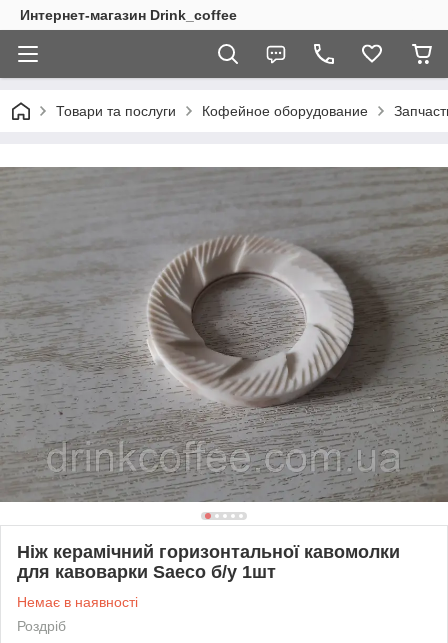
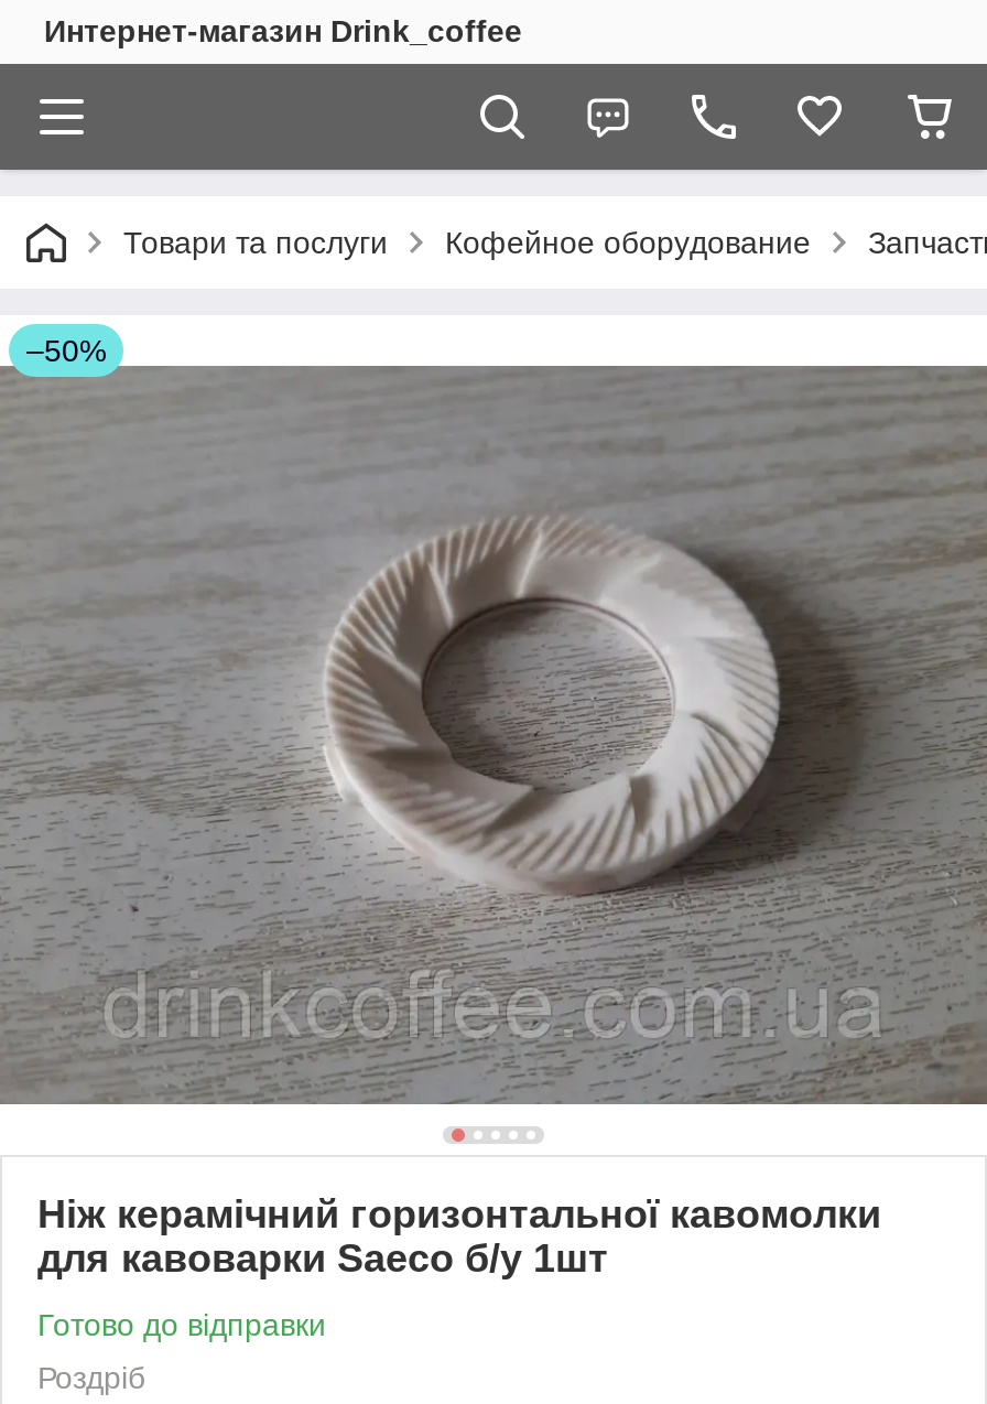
none -> [26,333,106,368] –50%
[17,594,138,610] Немає в наявності -> [37,1307,326,1342] Готово до відправки

